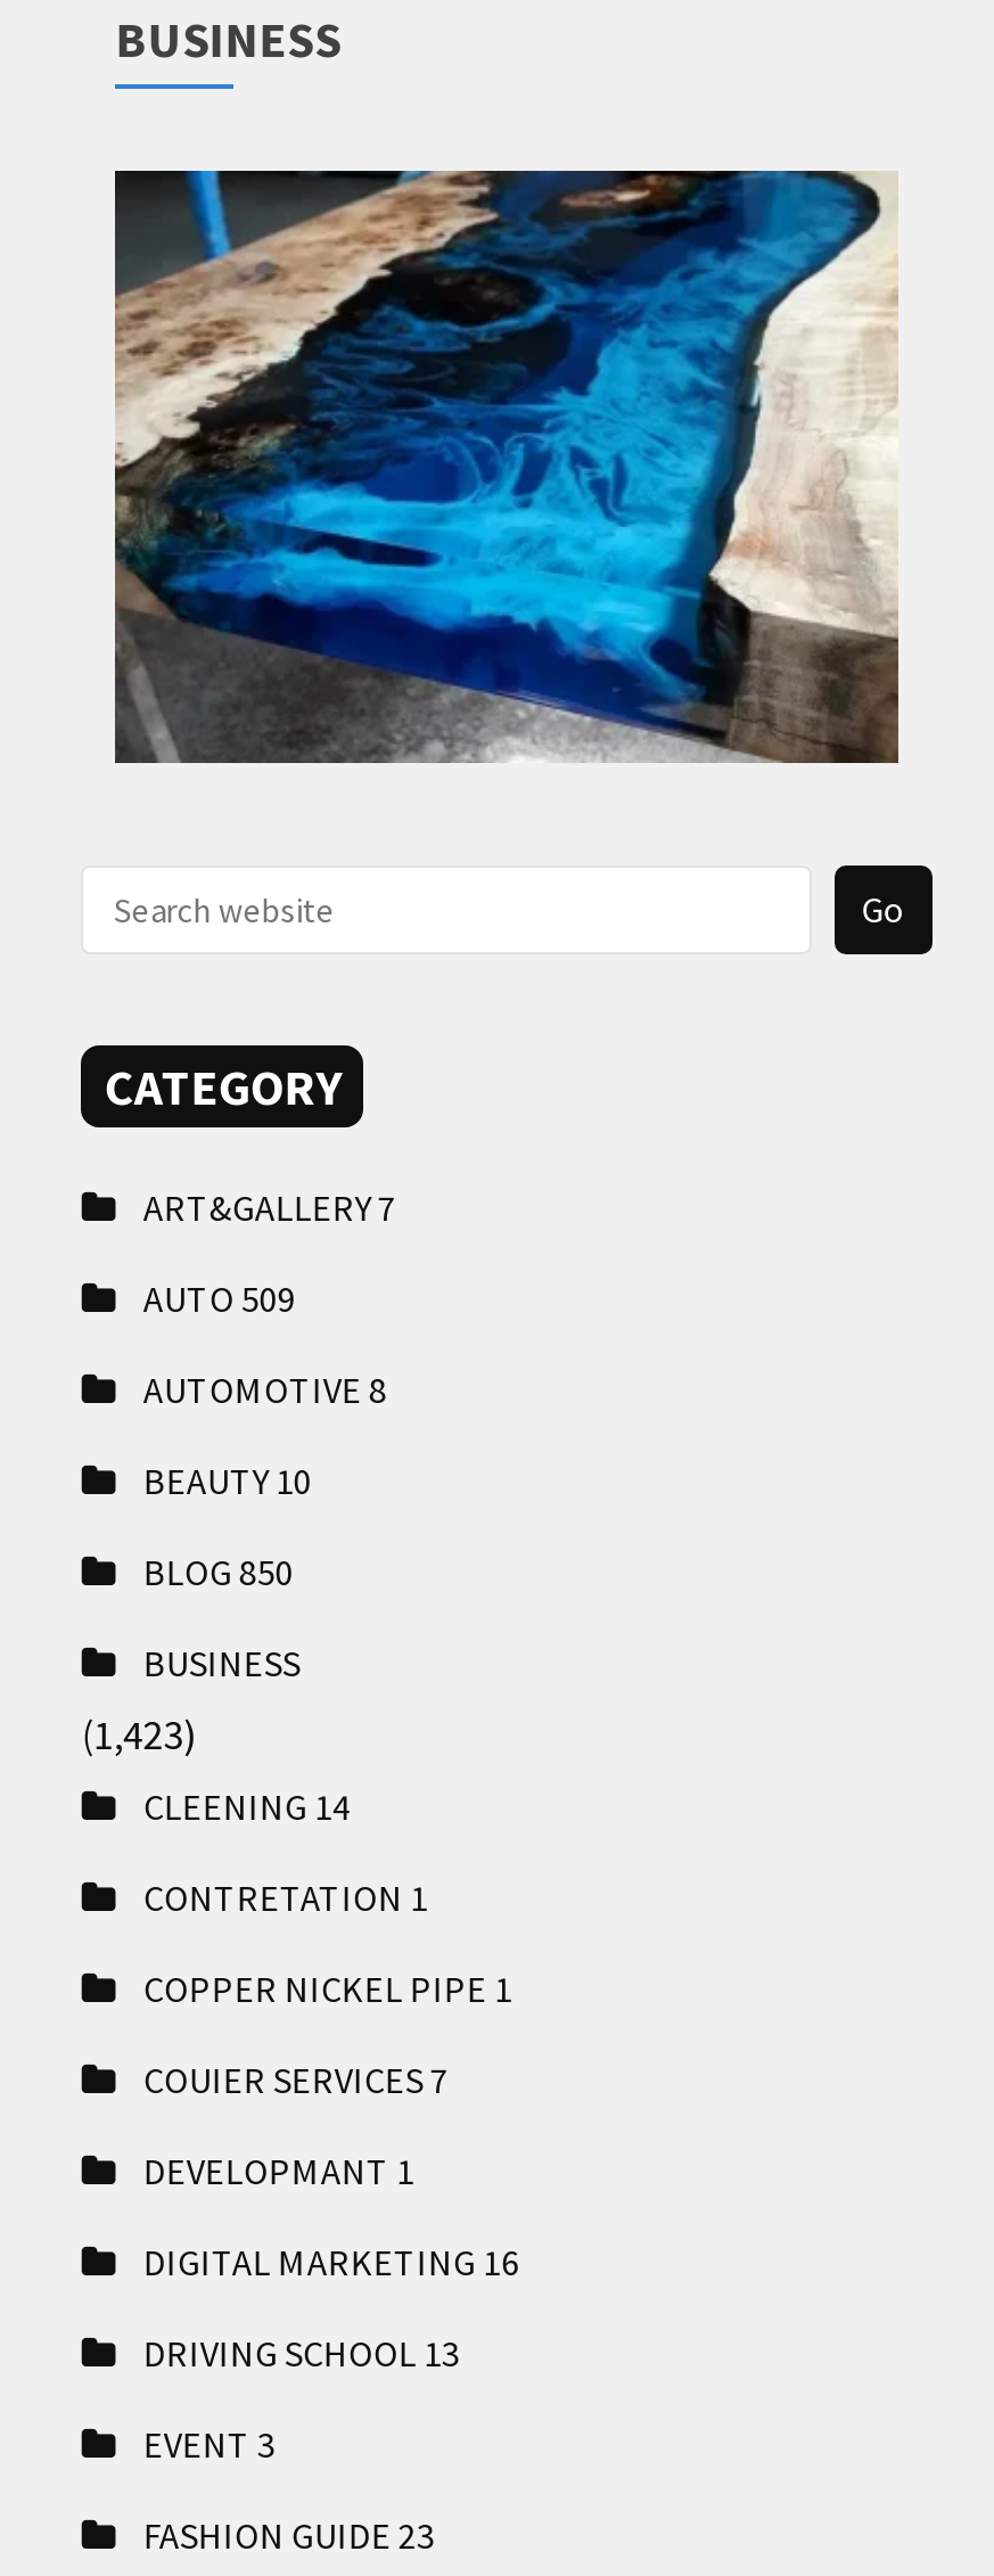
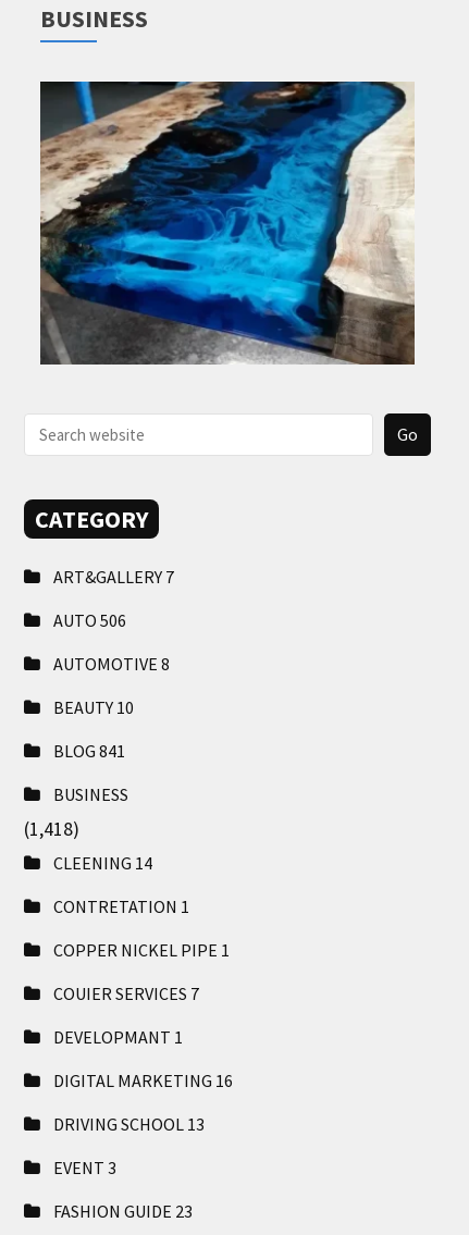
[143,1275,296,1321] AUTO 509 -> [54,609,127,631] AUTO 506
[143,1549,294,1594] BLOG 850 -> [54,740,126,762] BLOG 841
[82,1708,198,1761] (1,423) -> [24,816,80,841] (1,418)

